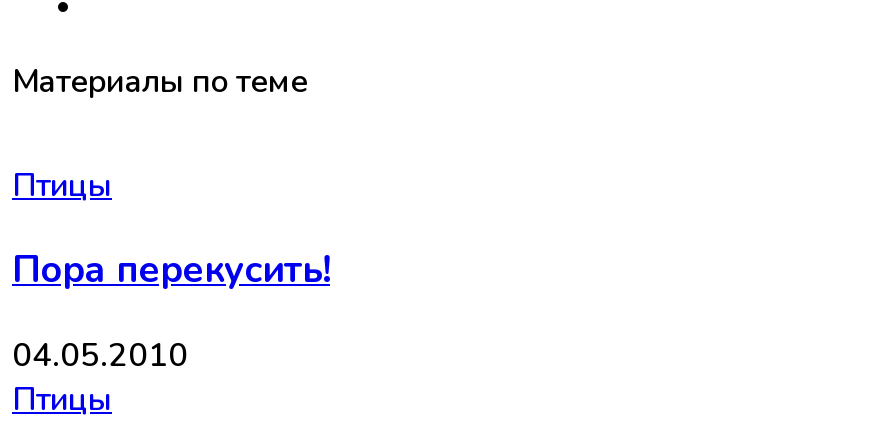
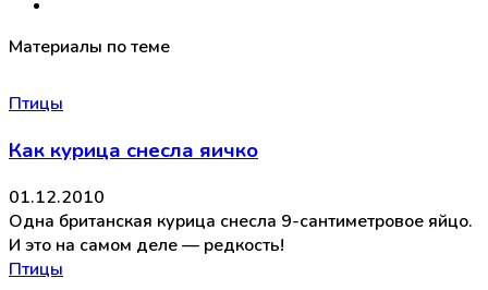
[12,244,330,296] Пора перекусить! -> [9,136,258,165] Как курица снесла яичко
[12,334,188,378] 04.05.2010 -> [9,185,473,257] 01.12.2010 | Одна британская курица снесла 9-сантиметровое яйцо. | И это на самом деле — редкость!

